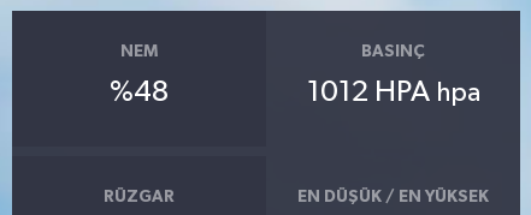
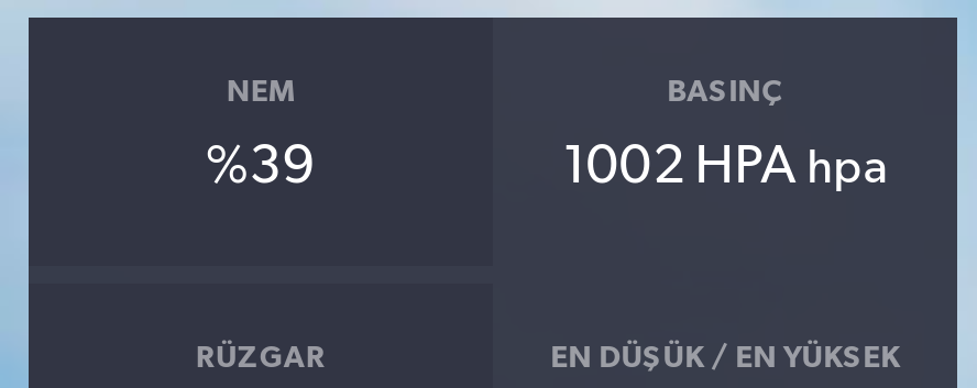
[109,78,168,107] %48 -> [206,141,316,194] %39
[307,78,480,107] 1012 HPA hpa -> [562,141,888,194] 1002 HPA hpa

